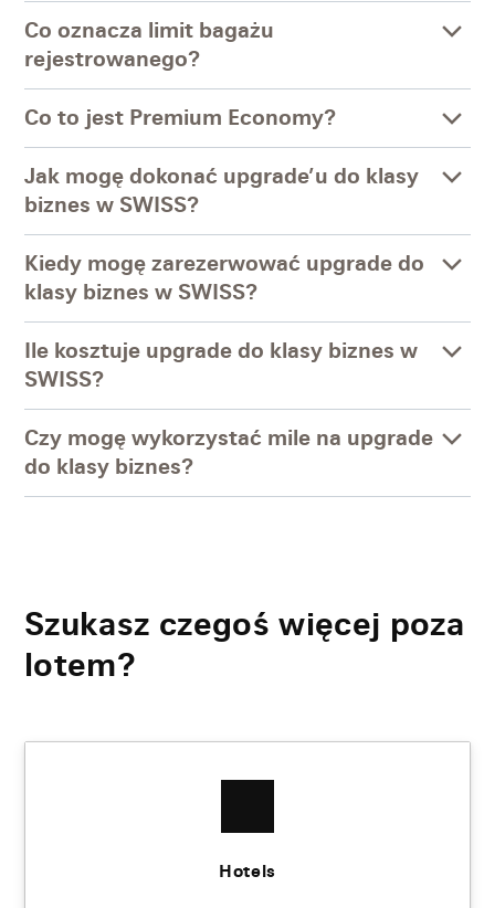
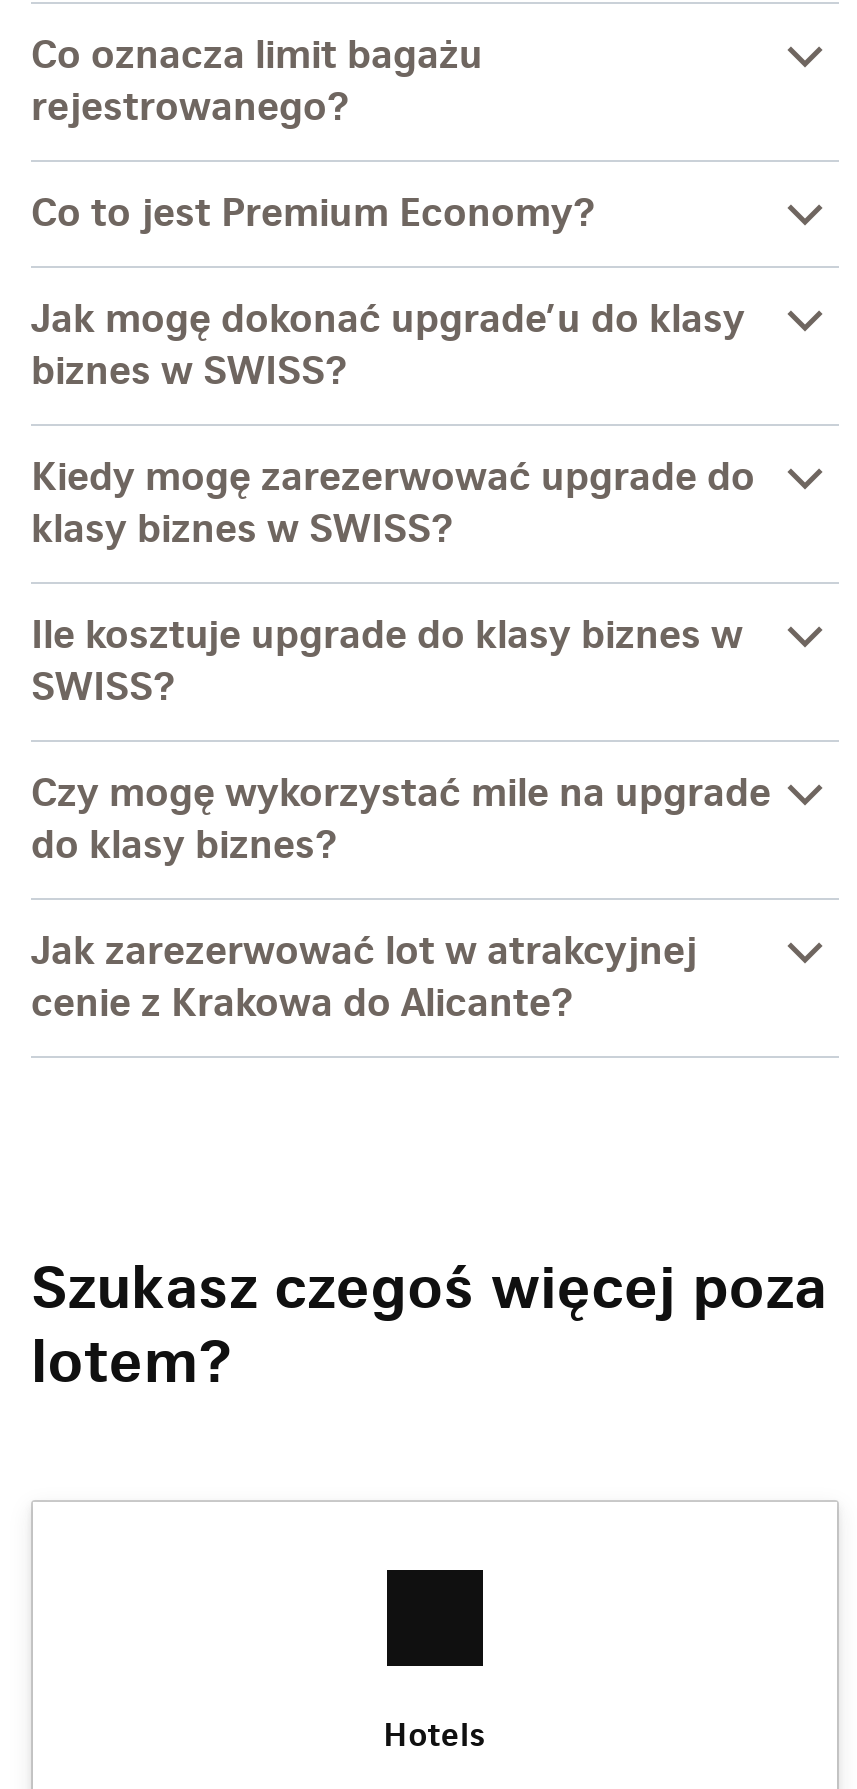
none -> [31,927,697,1029] Jak zarezerwować lot w atrakcyjnej | cenie z Krakowa do Alicante?

